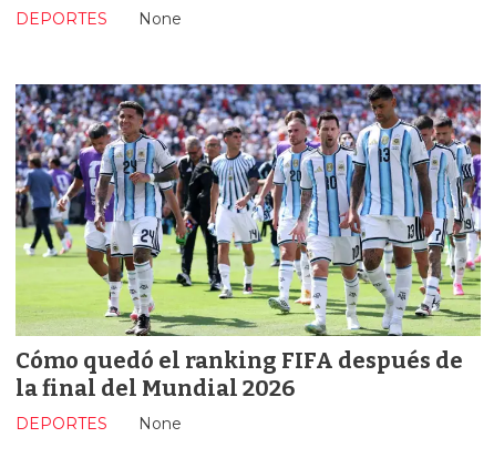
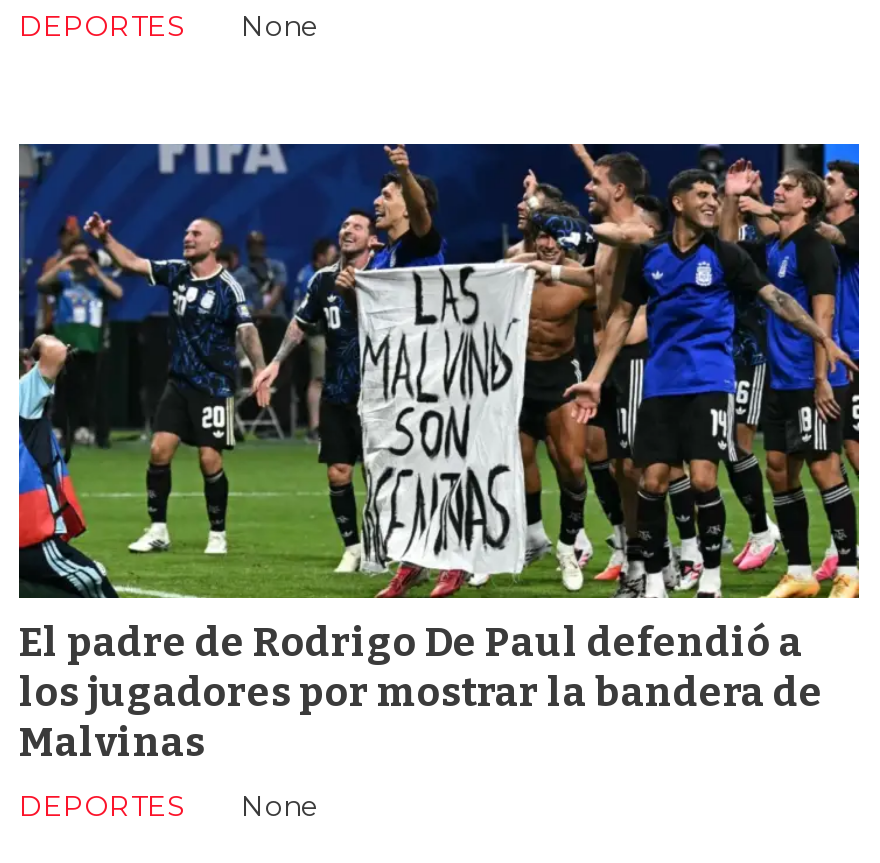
[14,83,482,402] [image] | Cómo quedó el ranking FIFA después de | la final del Mundial 2026 -> [17,142,861,766] [image] | El padre de Rodrigo De Paul defendió a | los jugadores por mostrar la bandera de | Malvinas

